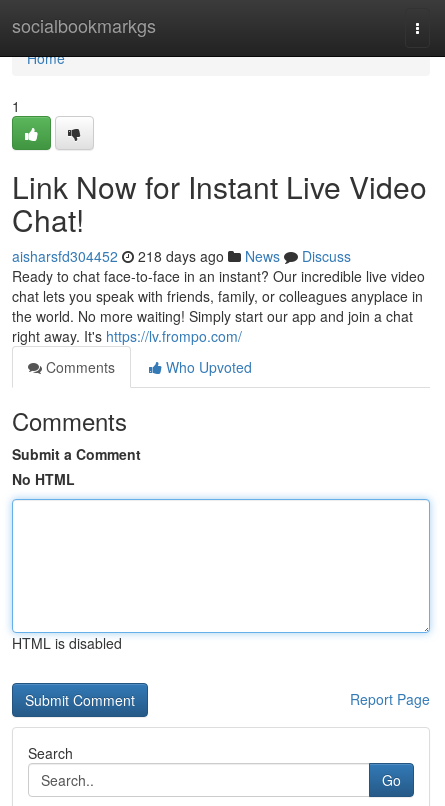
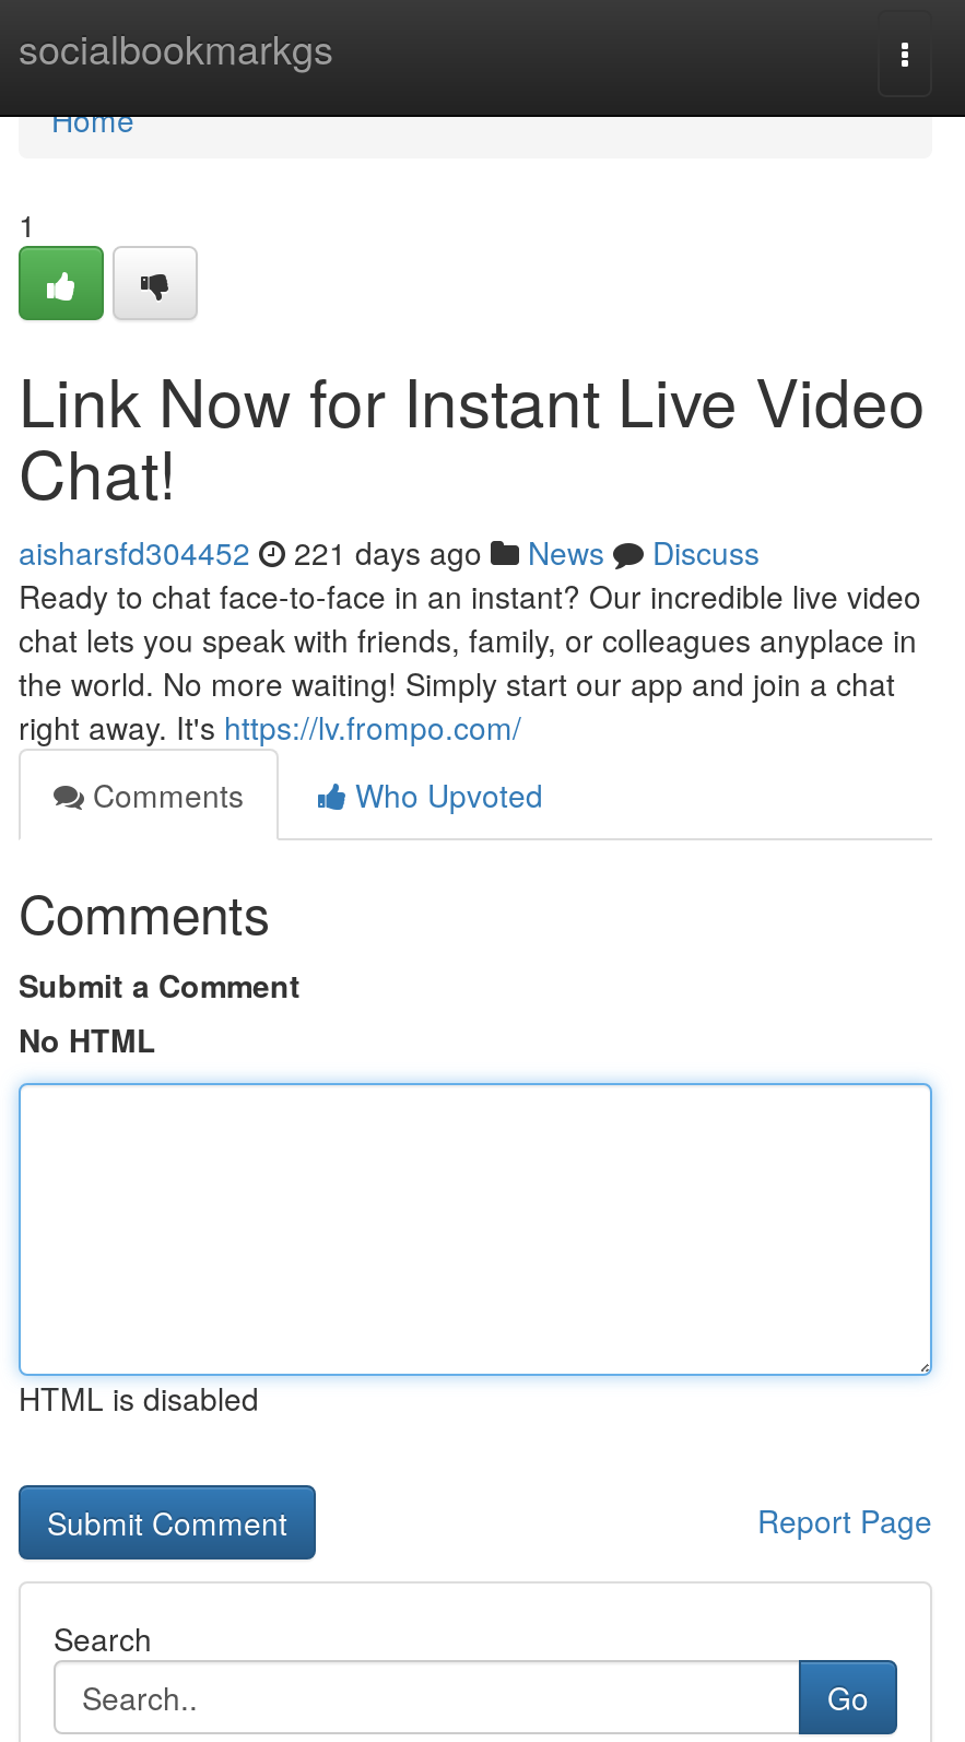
[12,246,351,266] aisharsfd304452 218 days ago News Discuss -> [19,530,760,574] aisharsfd304452 221 days ago News Discuss

